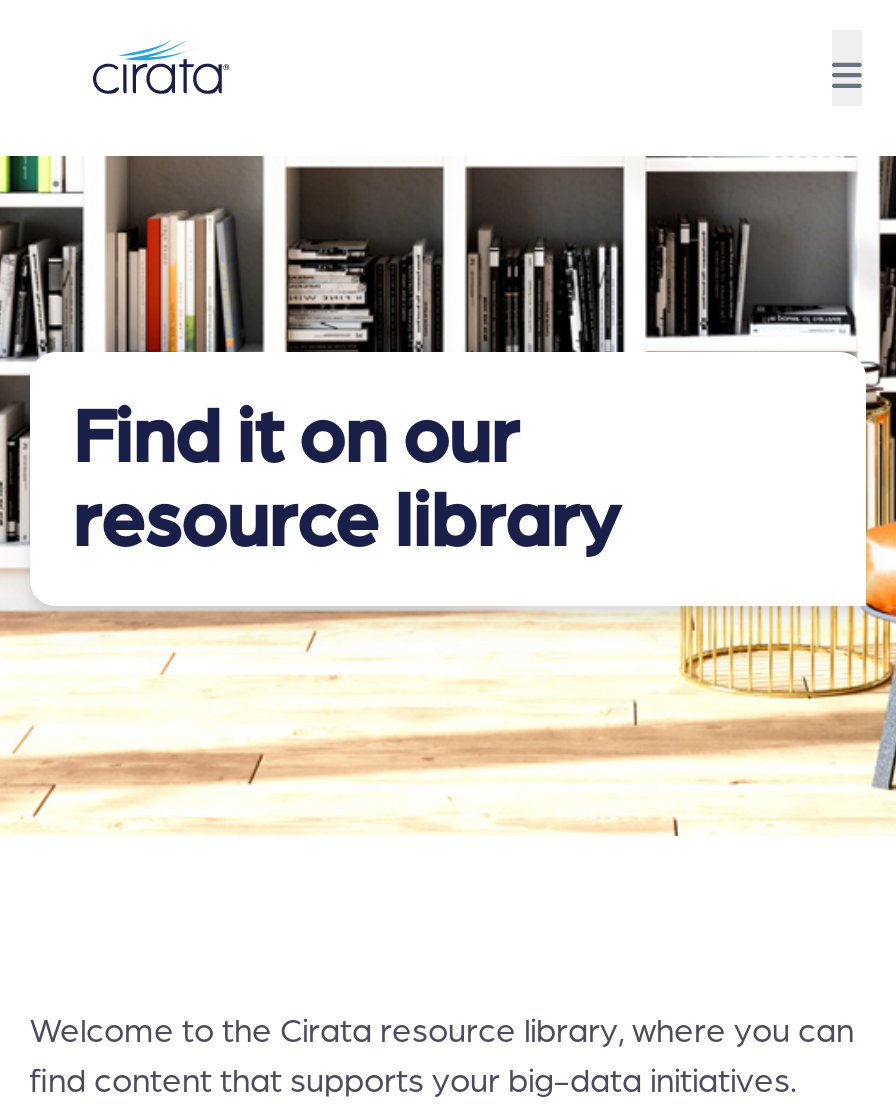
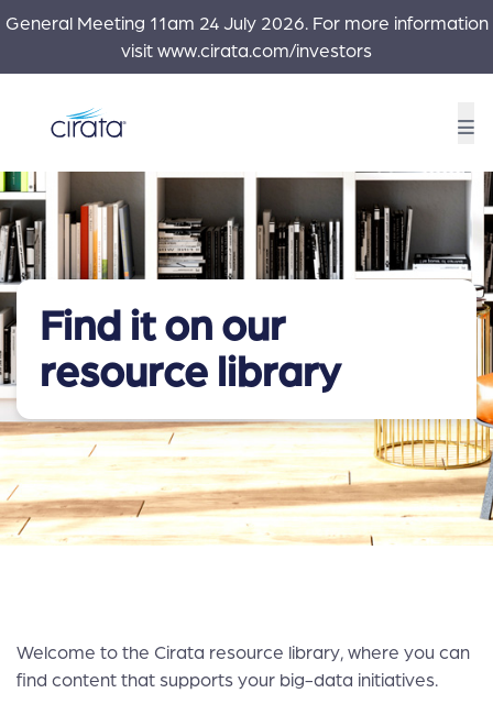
none -> [5,13,488,61] General Meeting 11am 24 July 2026. For more information | visit www.cirata.com/investors

